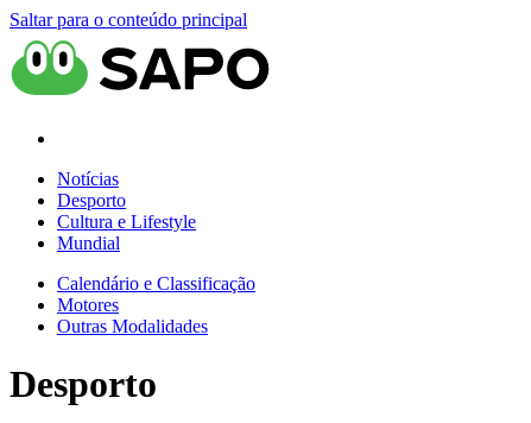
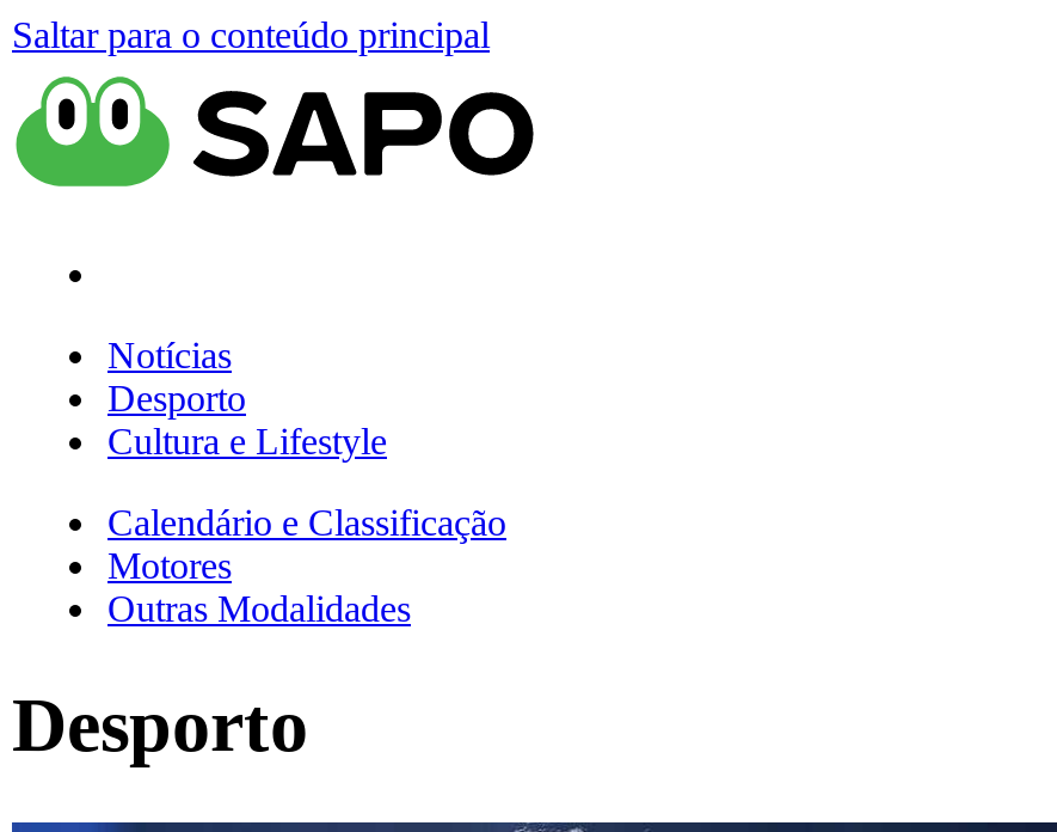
[57,233,120,253] Mundial -> none

